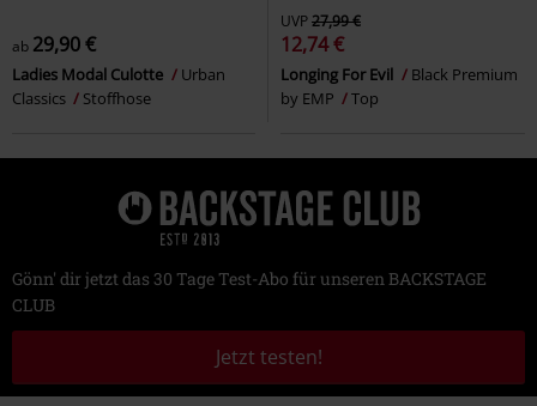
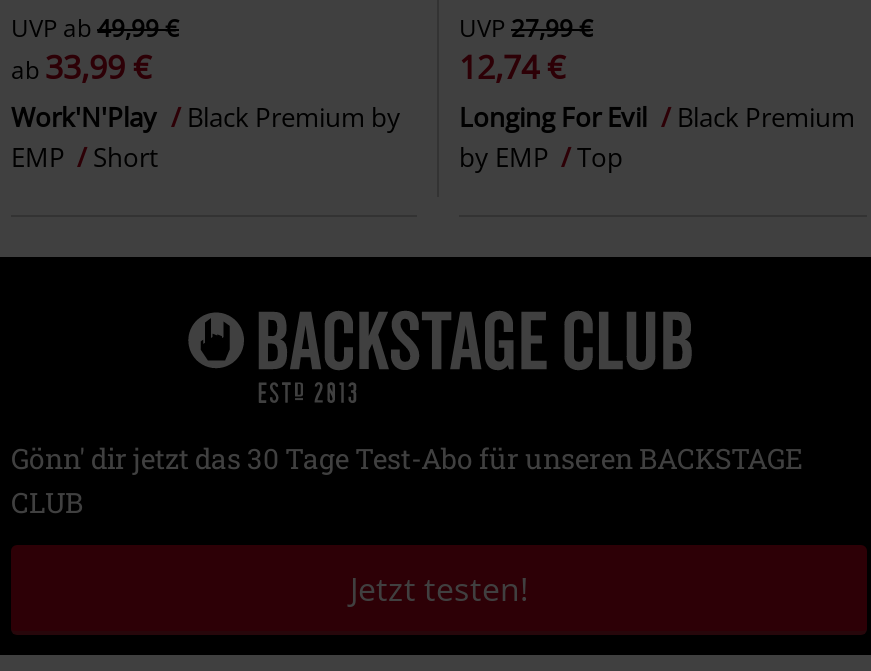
[12,31,225,109] ab 29,90 € | Ladies Modal Culotte | Urban | Classics | Stoffhose -> [11,11,401,175] UVP ab 49,99 € | ab 33,99 € | Work'N'Play | Black Premium by | EMP | Short

